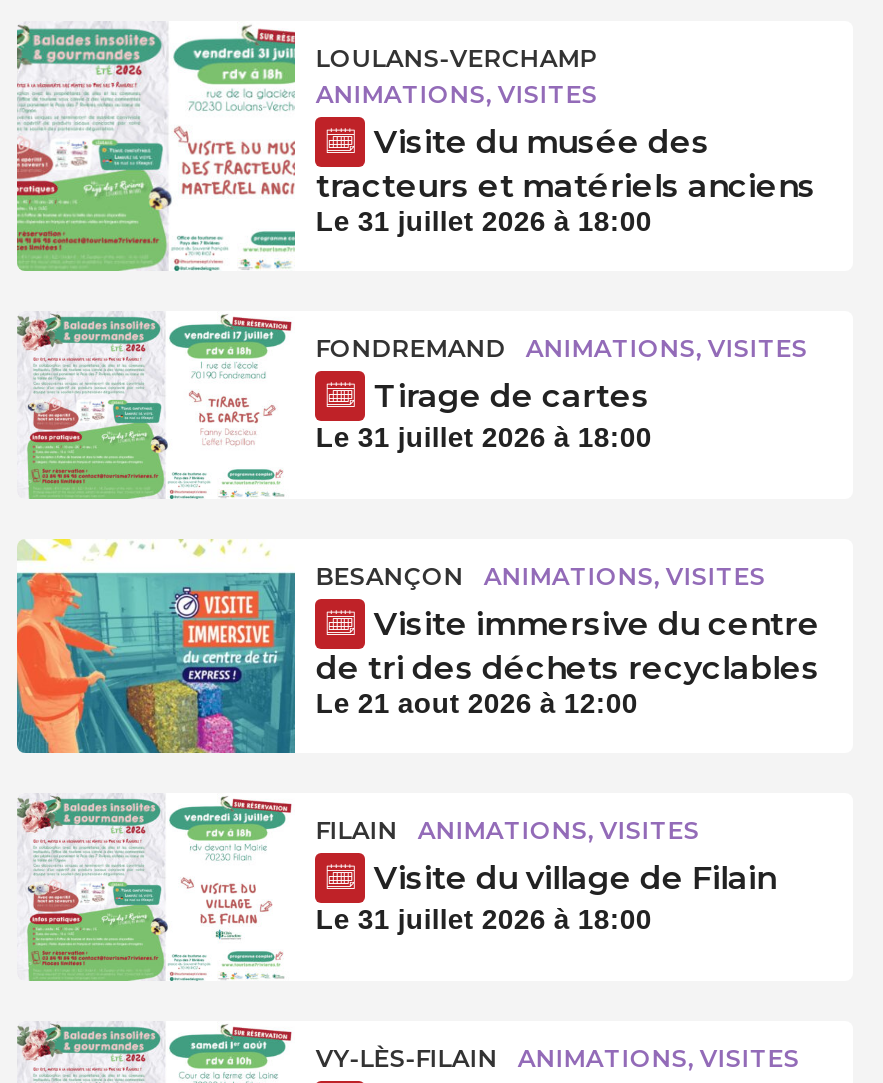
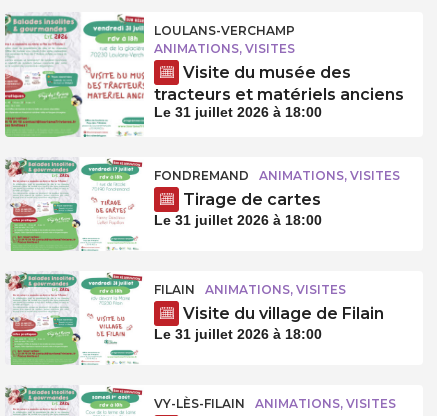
[15,537,820,755] [image] | BESANÇON | ANIMATIONS, VISITES | Visite immersive du centre | de tri des déchets recyclables | Le 21 aout 2026 à 12:00 -> none

